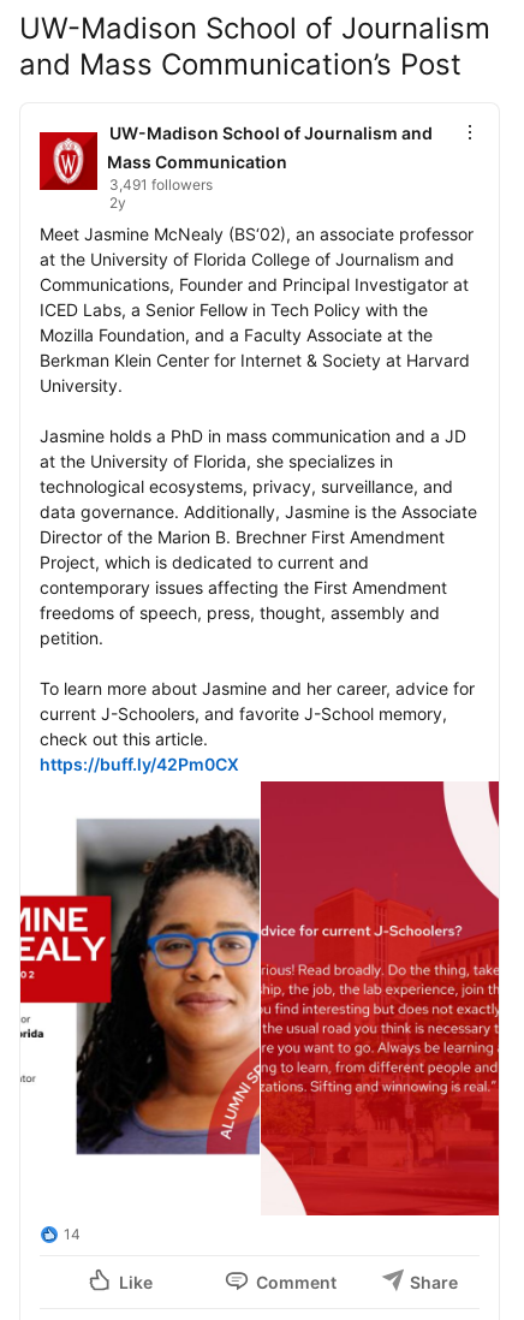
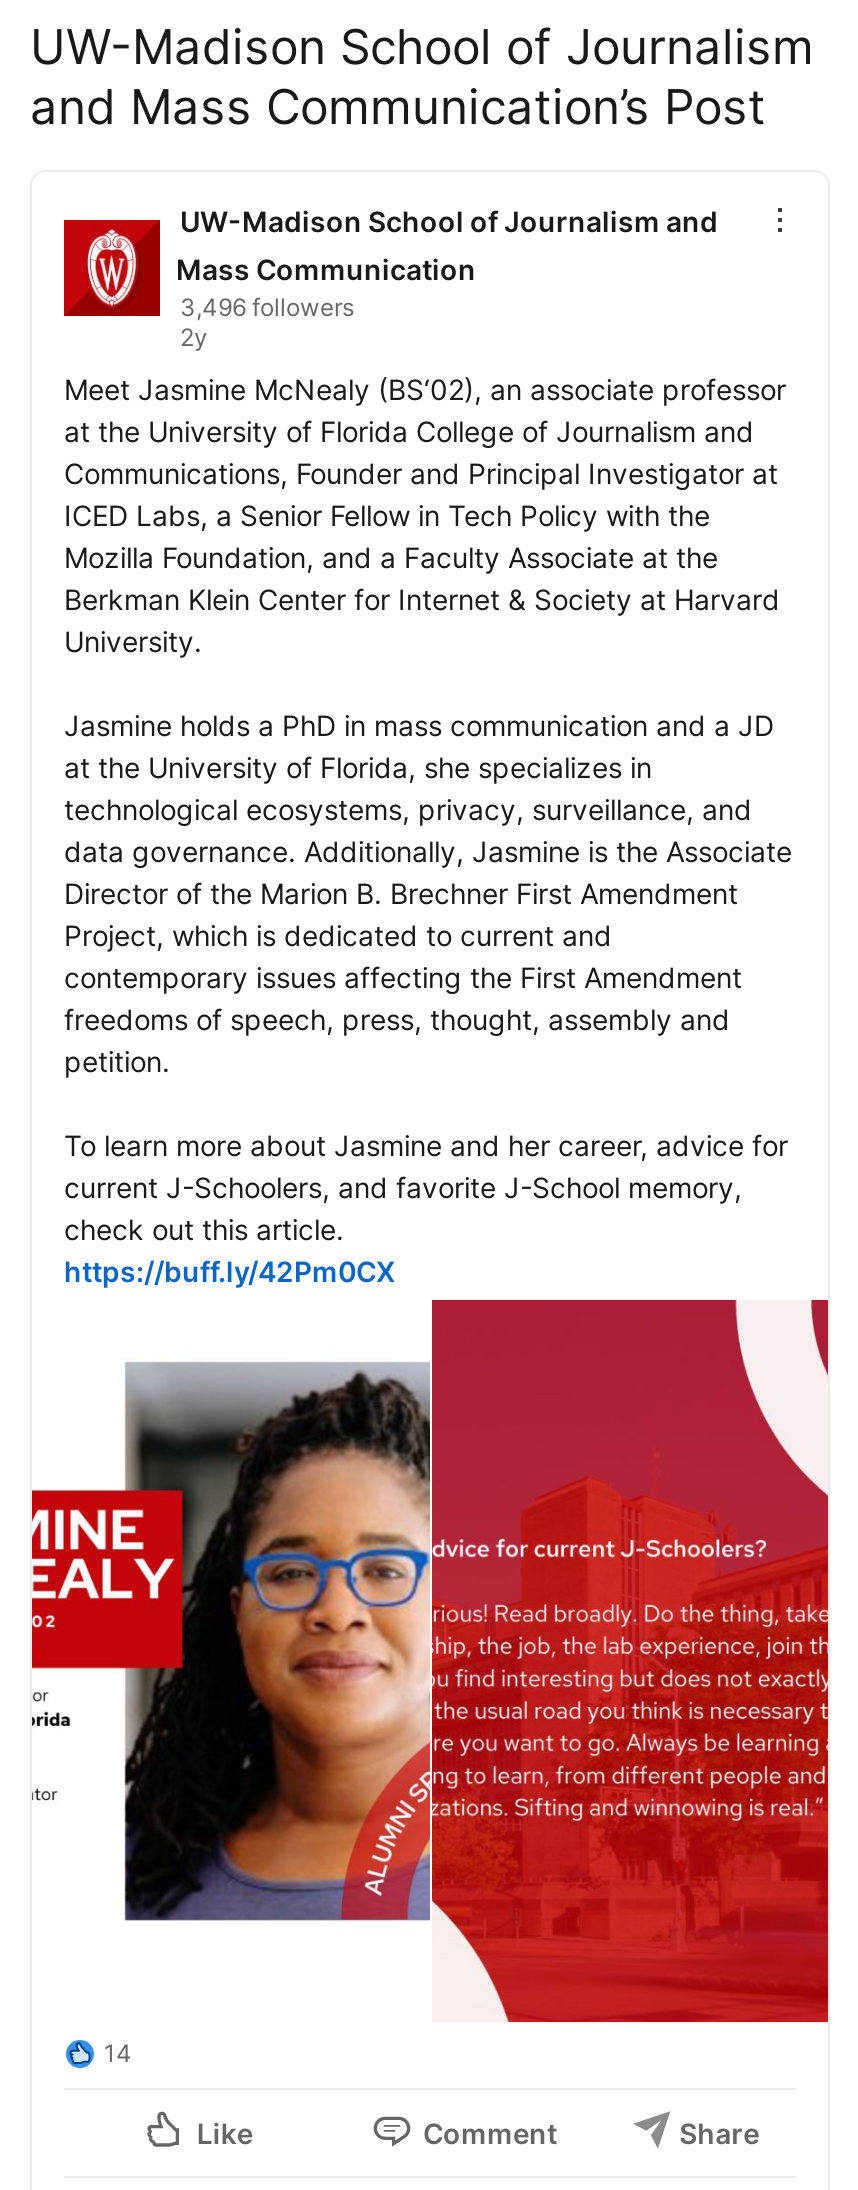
[109,176,213,194] 3,491 followers -> [180,292,354,322] 3,496 followers

